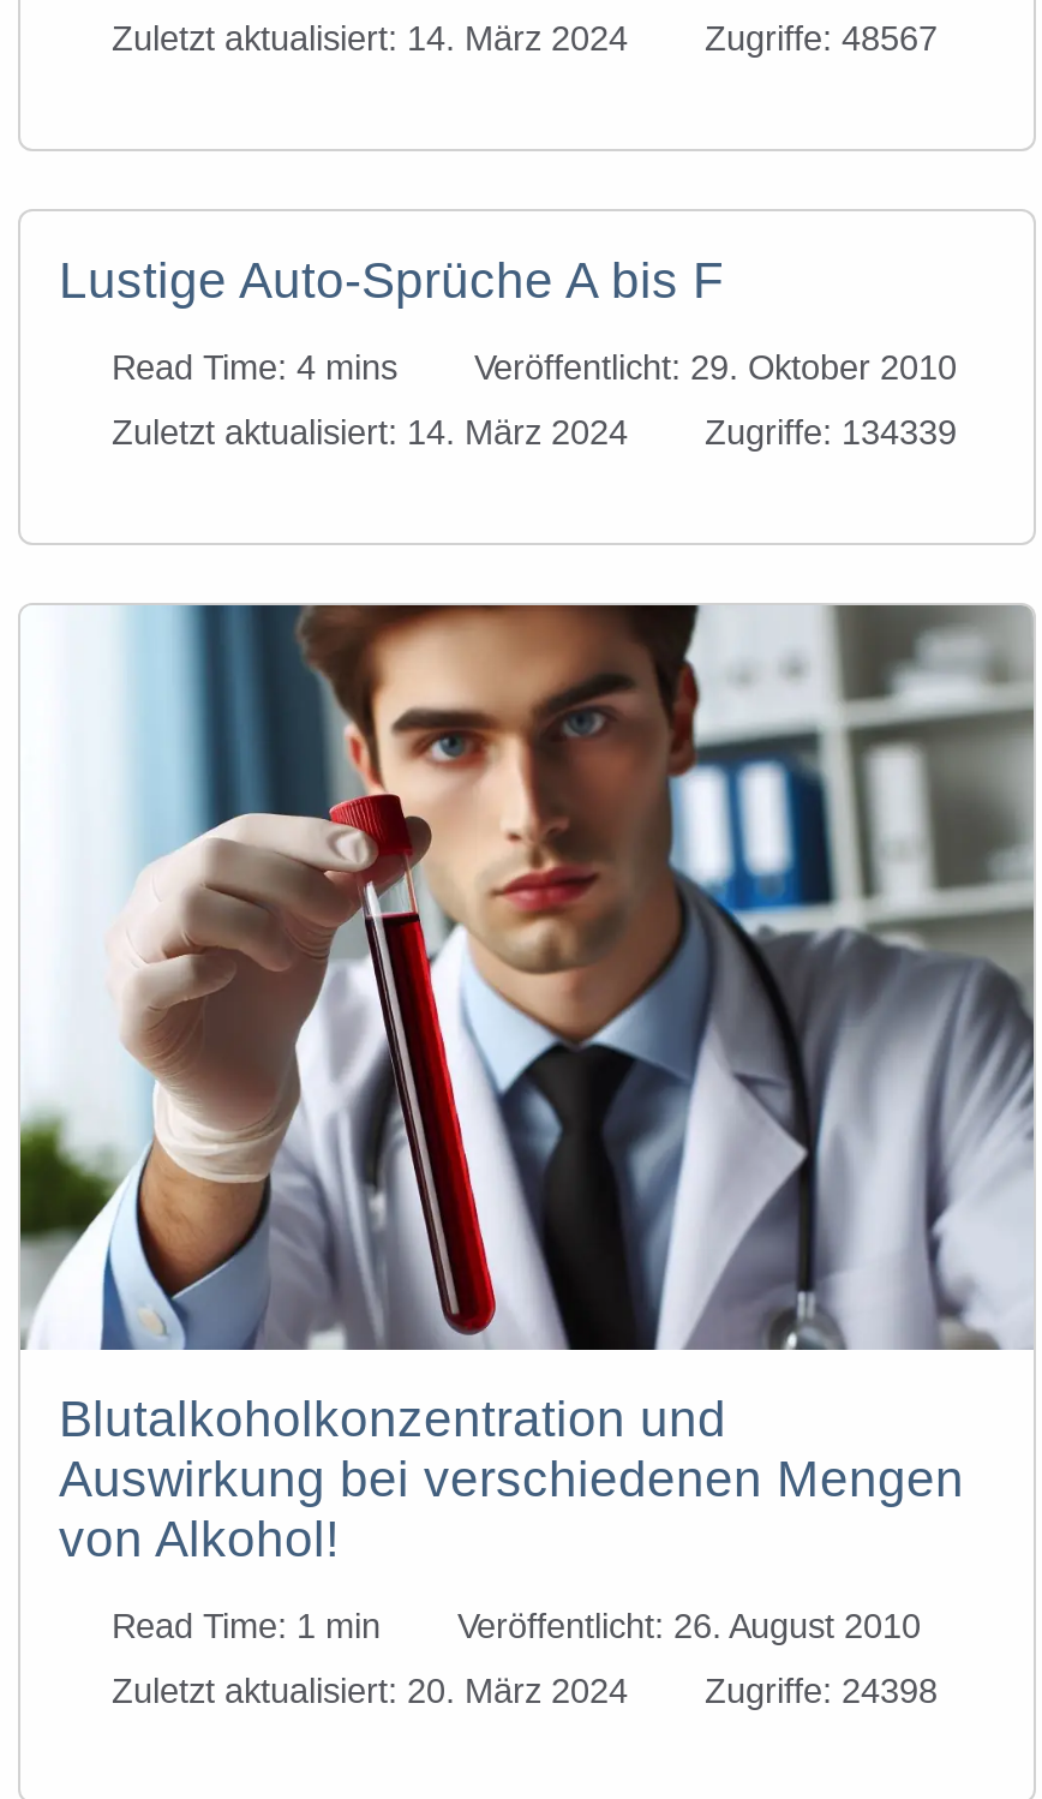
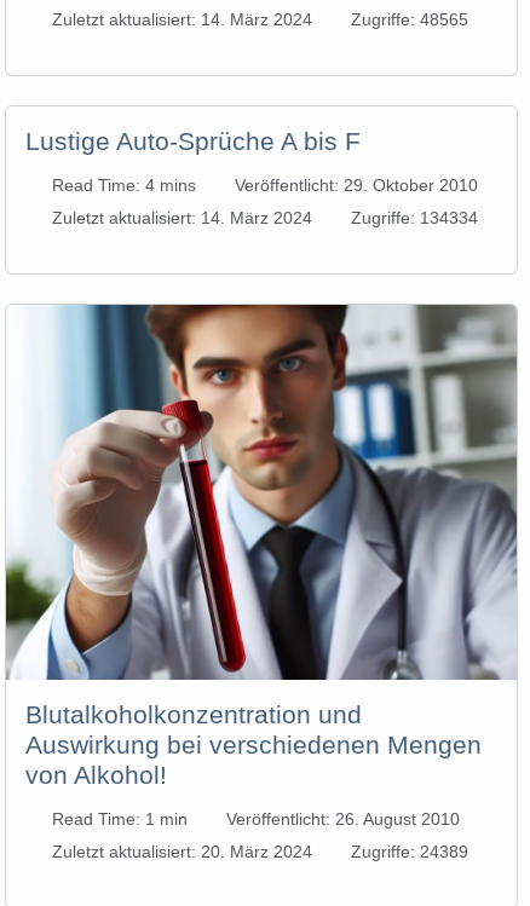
[112,18,938,56] Zuletzt aktualisiert: 14. März 2024 Zugriffe: 48567 -> [52,9,468,28] Zuletzt aktualisiert: 14. März 2024 Zugriffe: 48565
[112,412,957,451] Zuletzt aktualisiert: 14. März 2024 Zugriffe: 134339 -> [52,208,478,227] Zuletzt aktualisiert: 14. März 2024 Zugriffe: 134334
[112,1671,938,1710] Zuletzt aktualisiert: 20. März 2024 Zugriffe: 24398 -> [52,842,468,861] Zuletzt aktualisiert: 20. März 2024 Zugriffe: 24389

